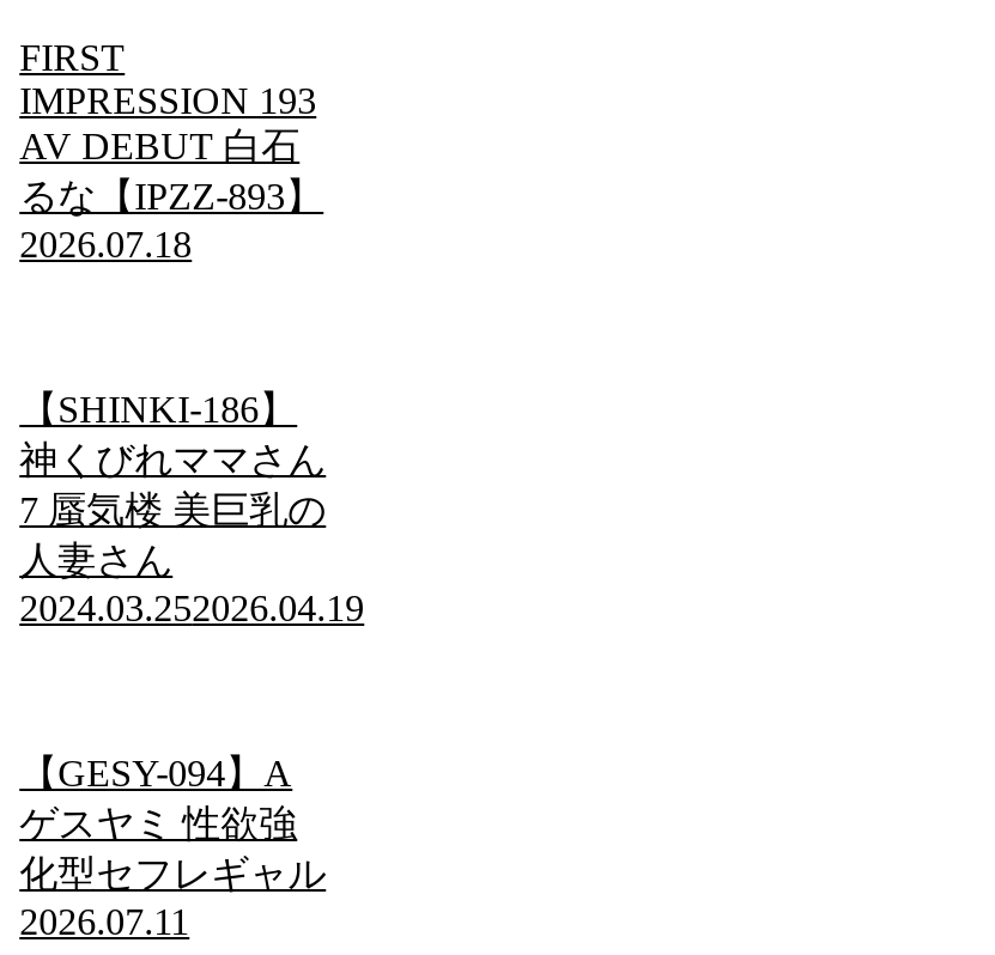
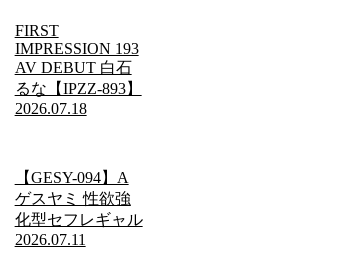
[19,388,364,627] 【SHINKI-186】 | 神くびれママさん | 7 蜃気楼 美巨乳の | 人妻さん | 2024.03.252026.04.19 -> none

